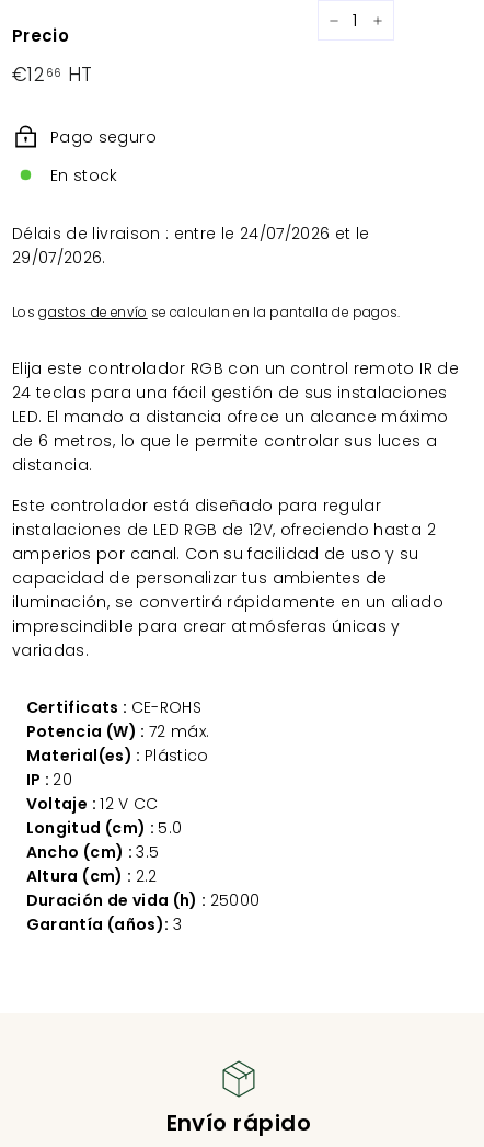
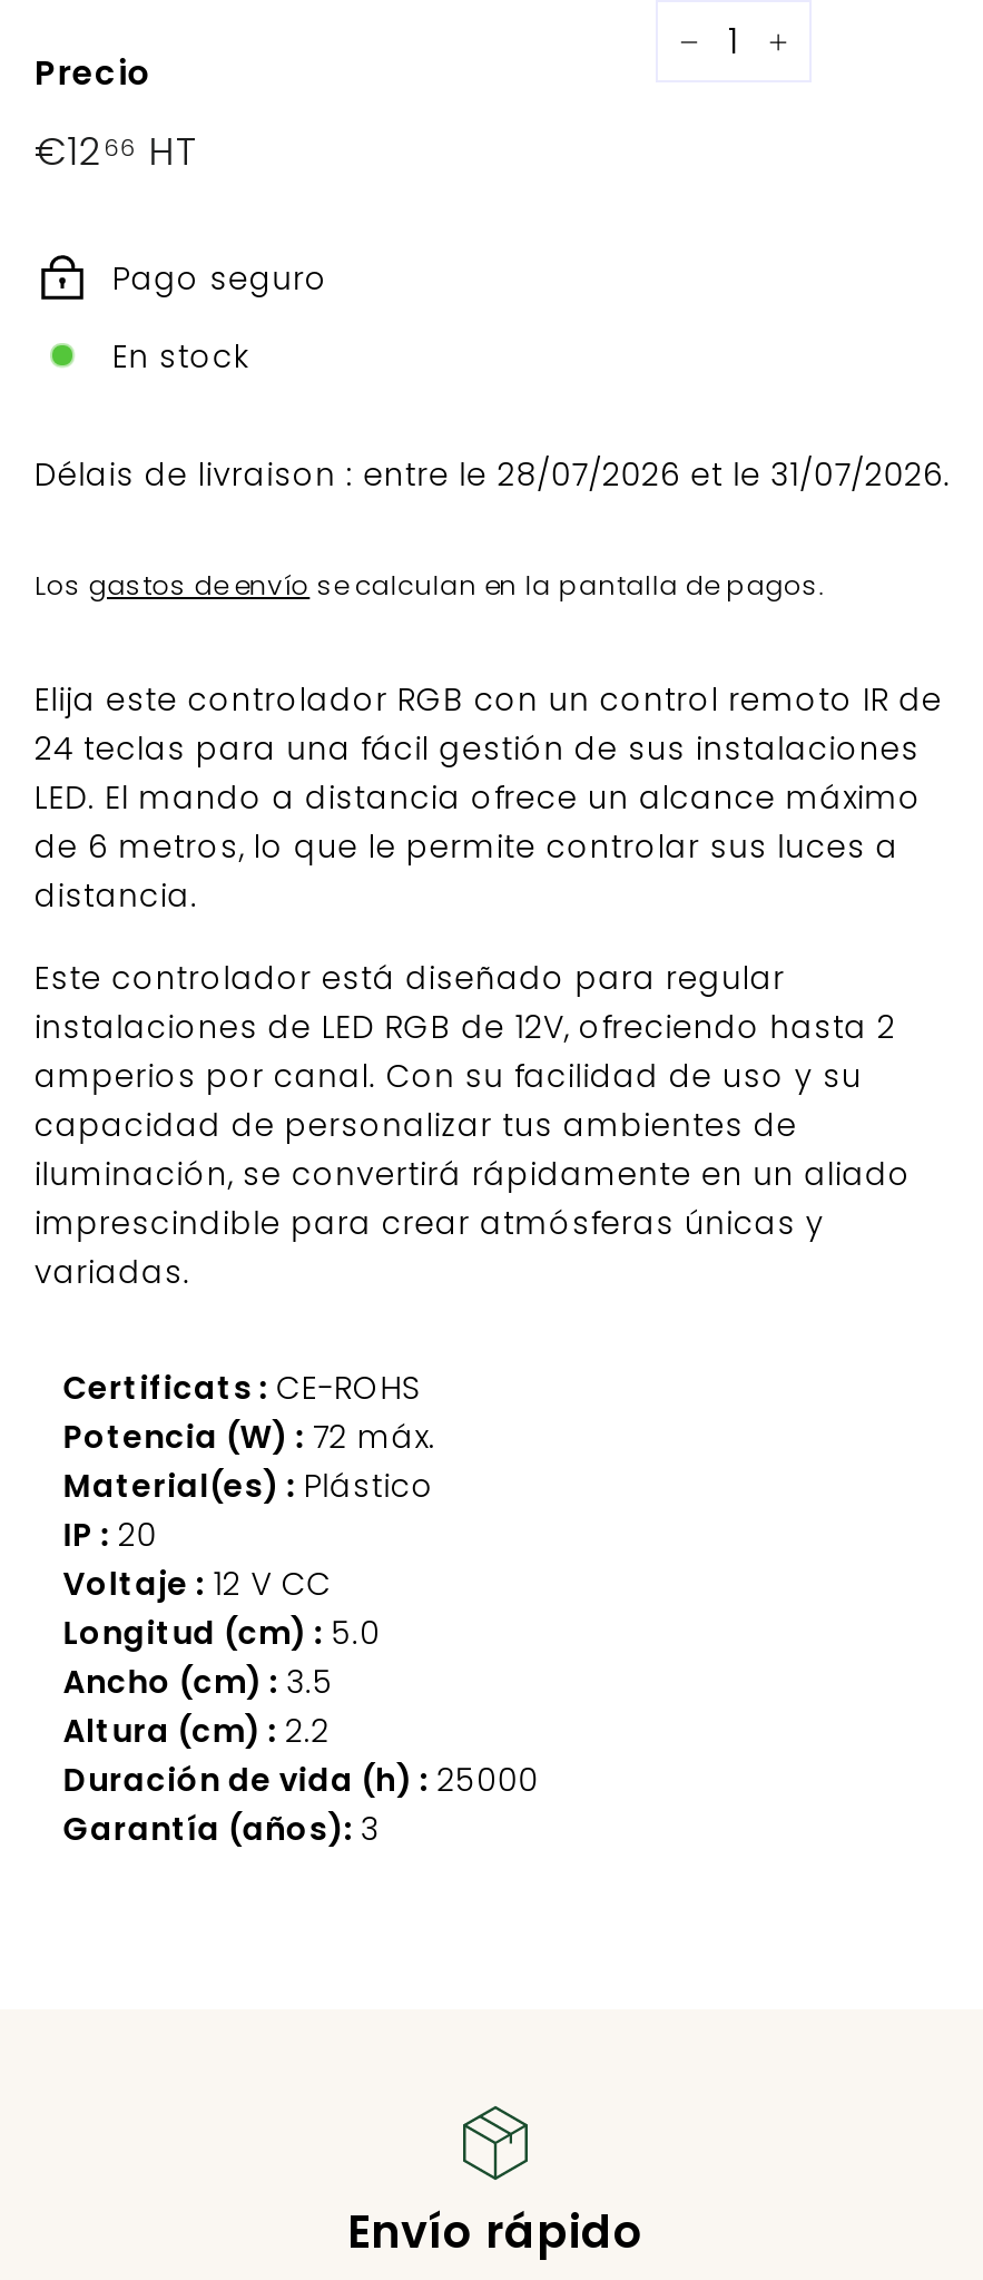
[12,223,370,269] Délais de livraison : entre le 24/07/2026 et le | 29/07/2026. -> [35,452,951,497] Délais de livraison : entre le 28/07/2026 et le 31/07/2026.

